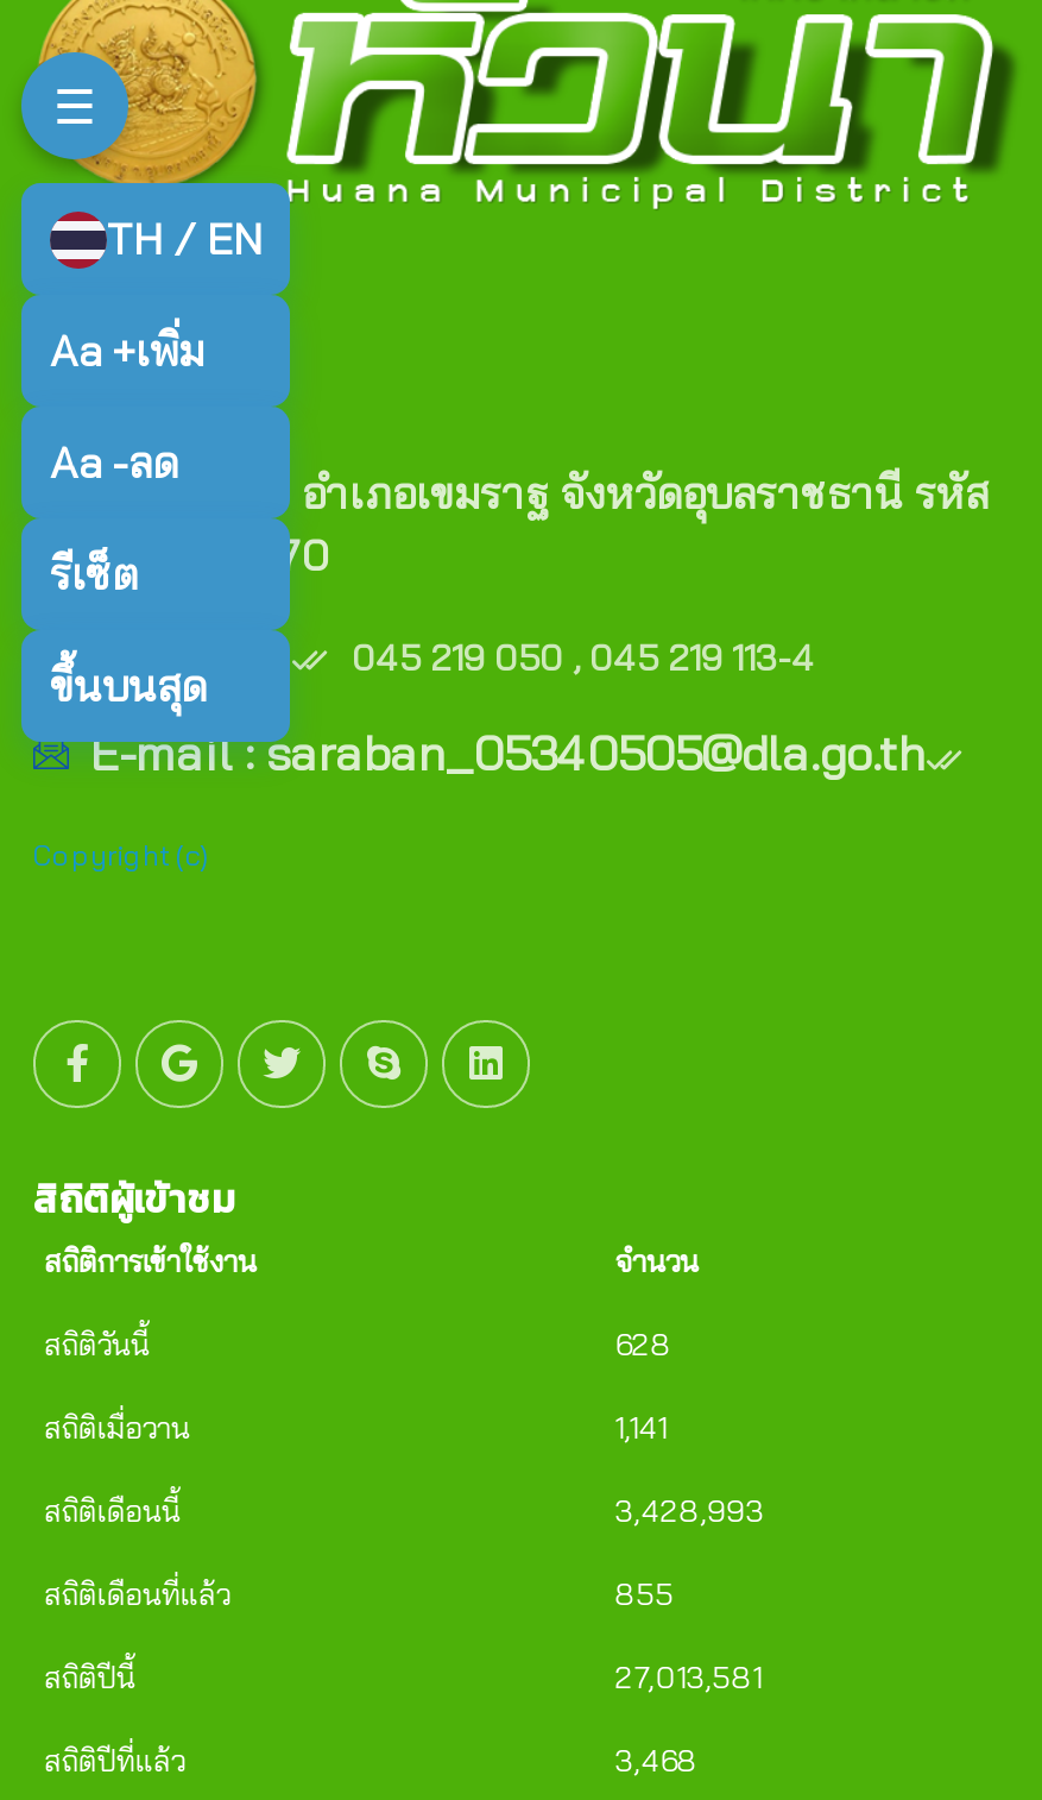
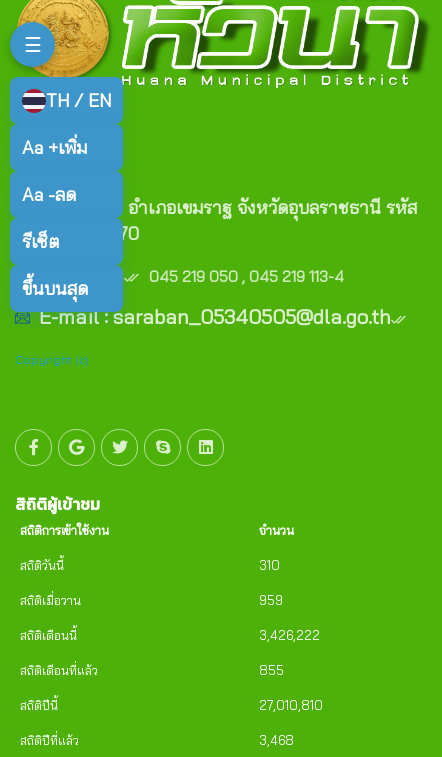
[615,1325,672,1363] 628 -> [259,557,280,573] 310
[615,1408,667,1446] 1,141 -> [259,592,283,608] 959
[615,1491,765,1529] 3,428,993 -> [259,627,320,643] 3,426,222
[615,1658,762,1696] 27,013,581 -> [259,697,323,713] 27,010,810

